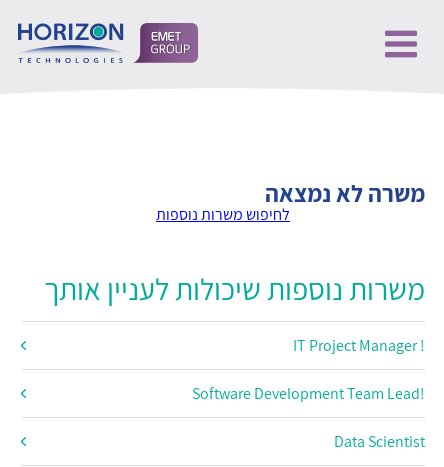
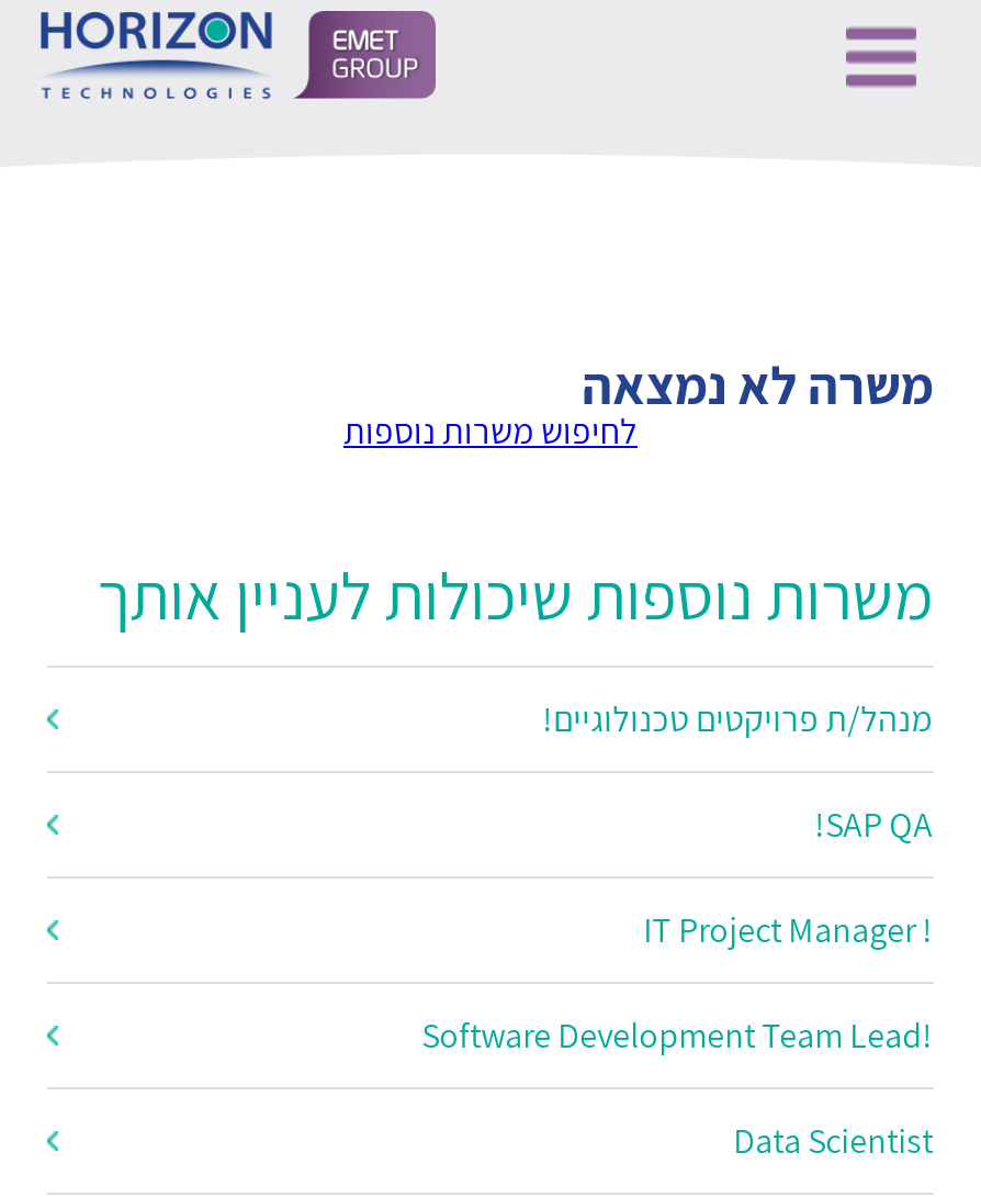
none -> [542,696,933,848] מנהל/ת פרויקטים טכנולוגיים! | SAP QA!

